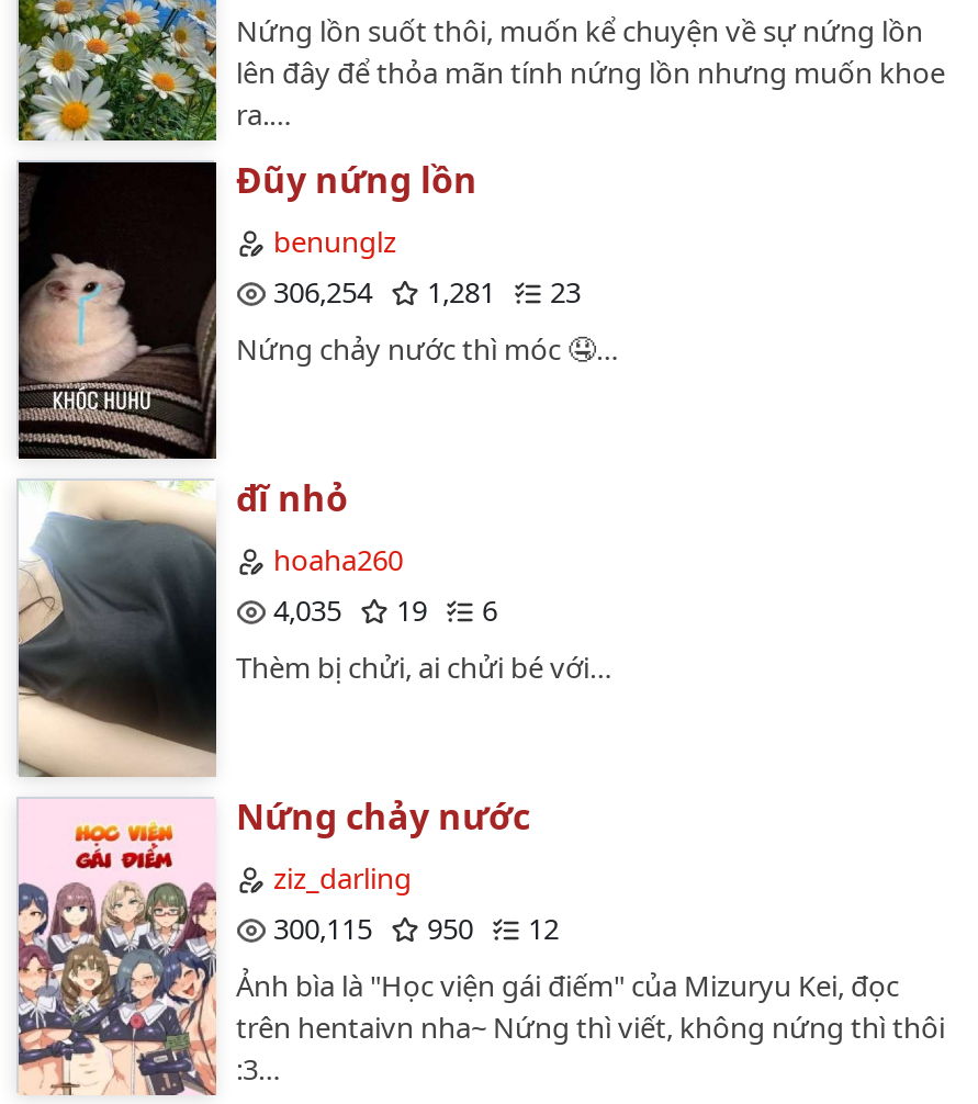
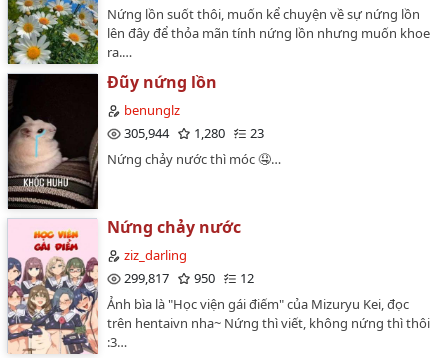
[273,272,372,312] 306,254 -> [124,124,169,142] 305,944
[427,272,495,312] 1,281 -> [194,124,225,142] 1,280
[19,474,611,779] [image] | đĩ nhỏ | hoaha260 | 4,035 | 19 | 6 | Thèm bị chửi, ai chửi bé với… -> none
[273,909,559,948] 300,115 950 12 -> [124,269,254,287] 299,817 950 12

